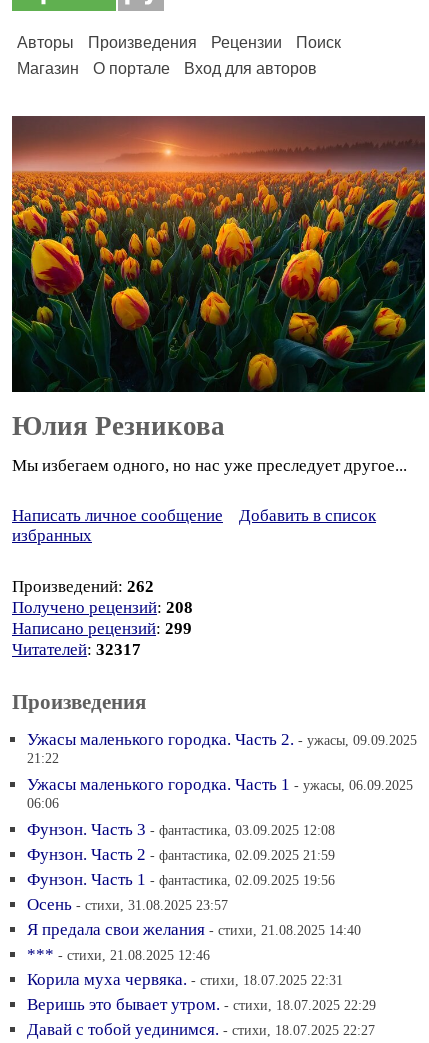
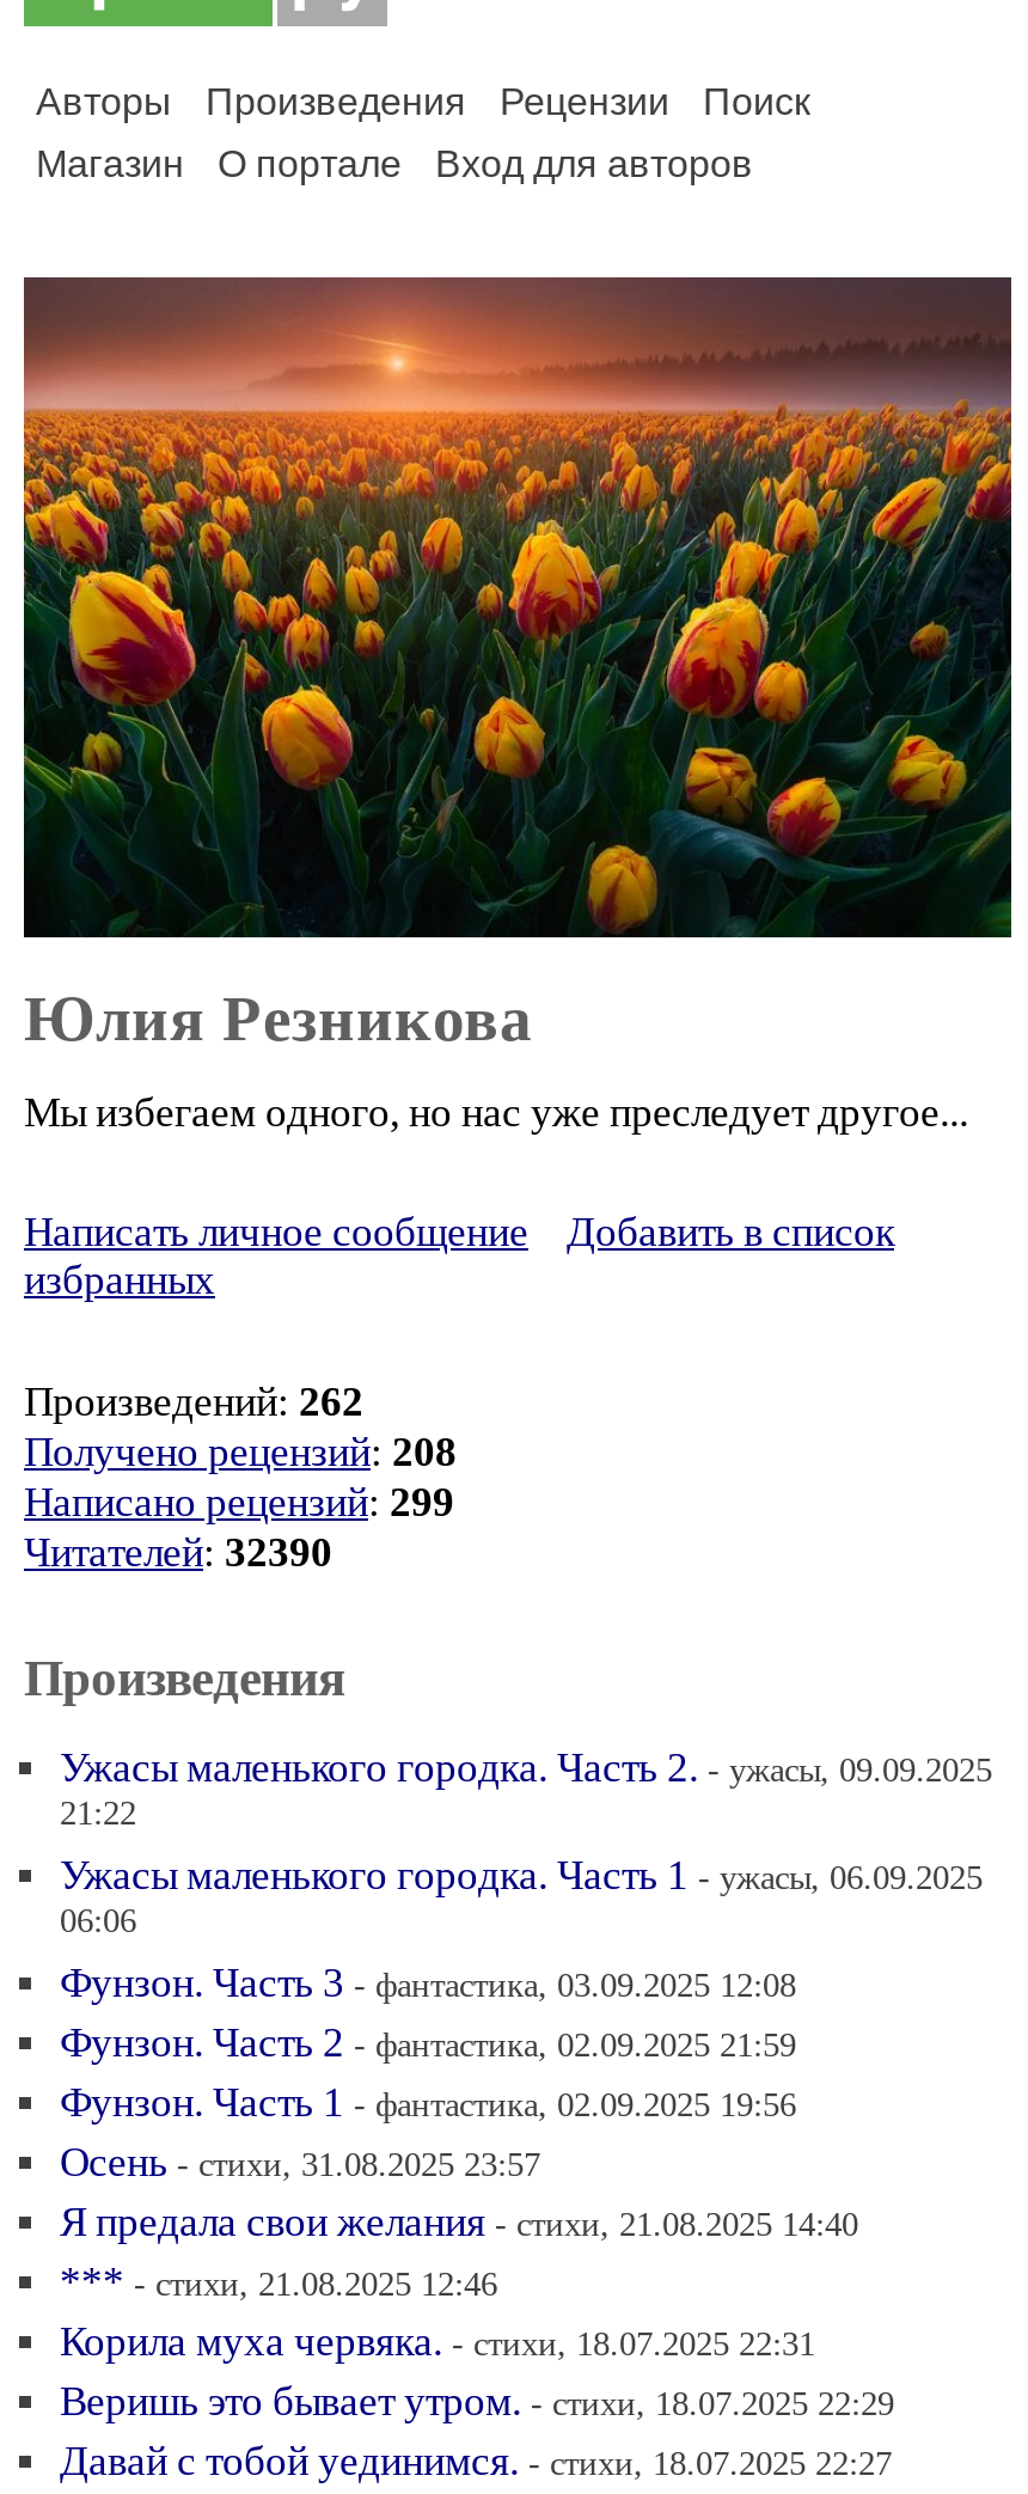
[12,640,141,659] Читателей: 32317 -> [24,1530,332,1575] Читателей: 32390

